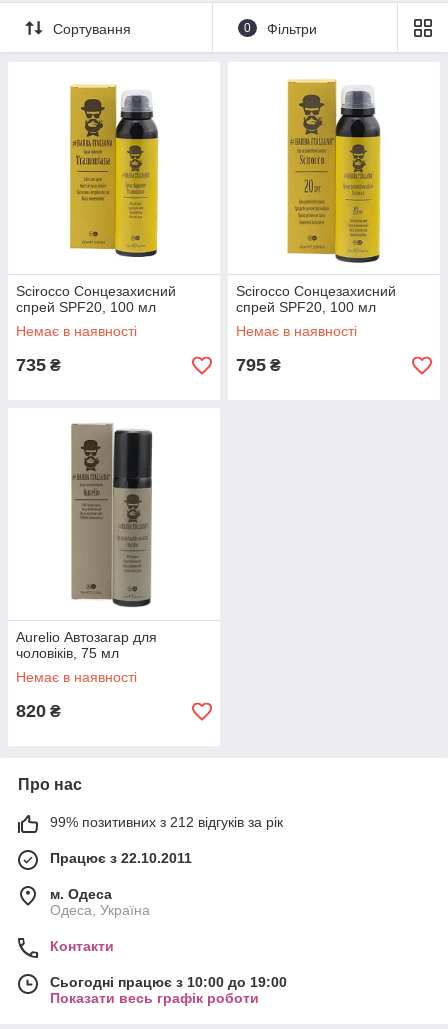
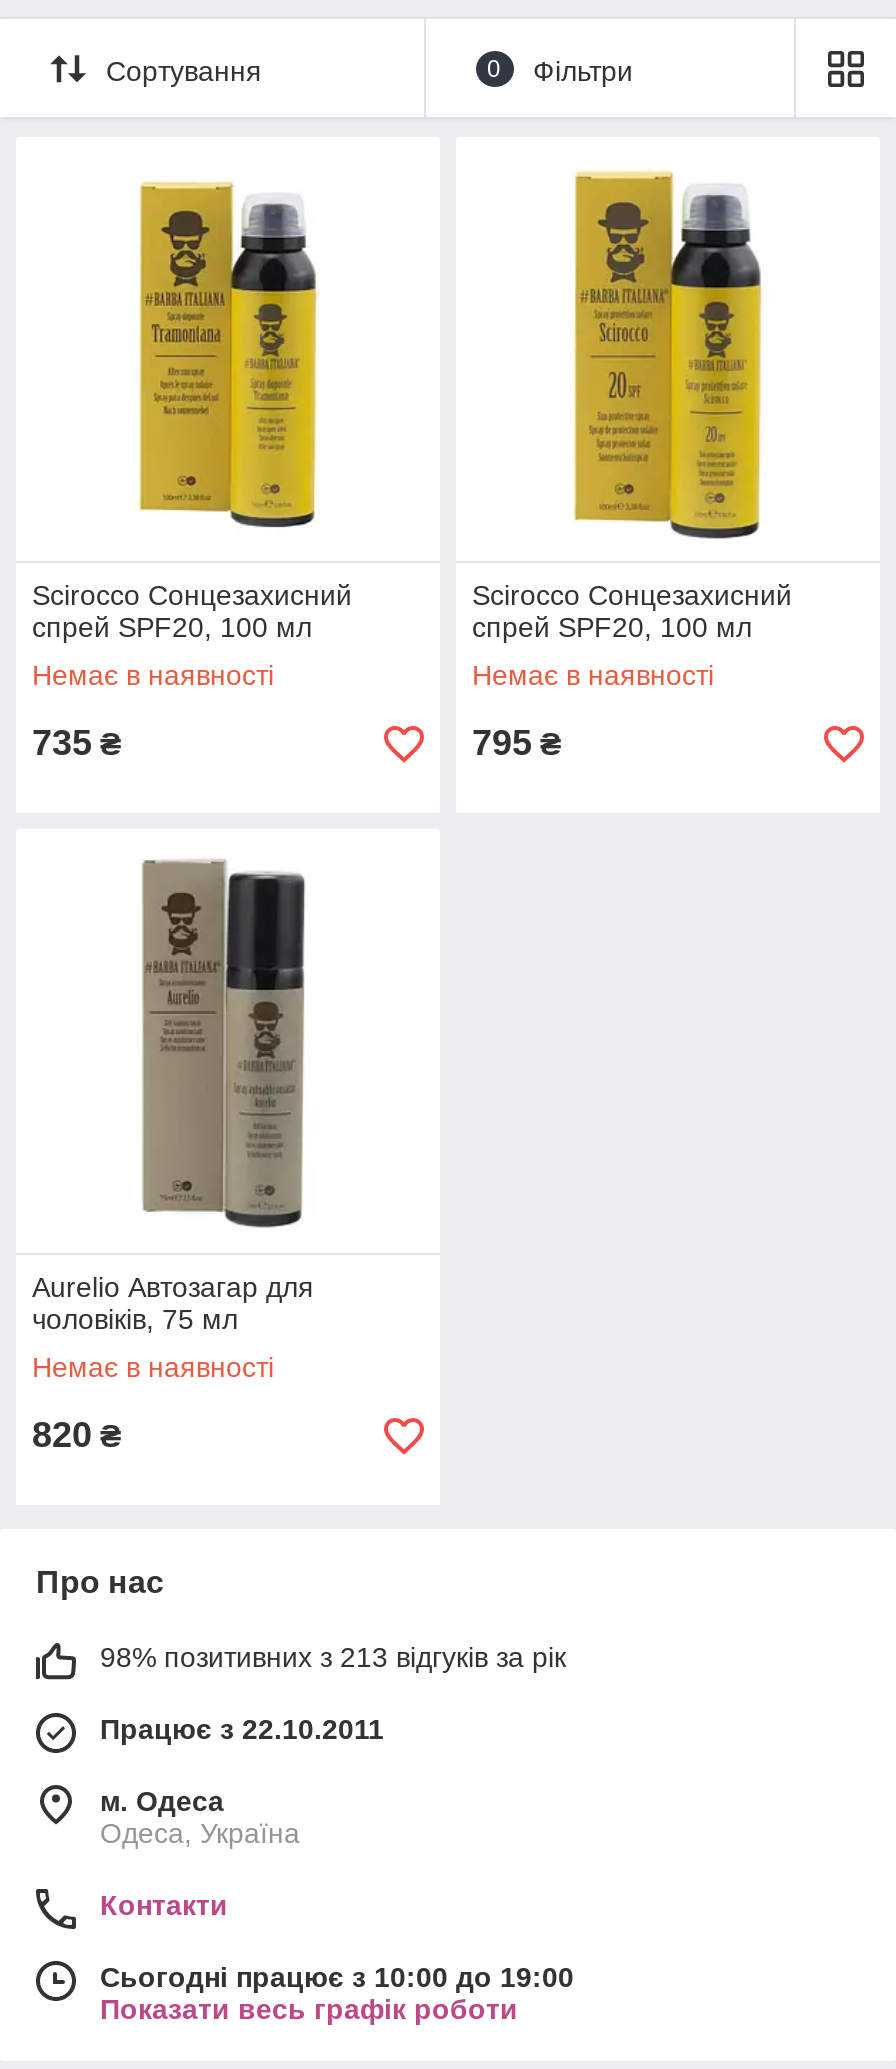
[50,814,283,830] 99% позитивних з 212 відгуків за рік -> [100,1641,566,1673] 98% позитивних з 213 відгуків за рік

